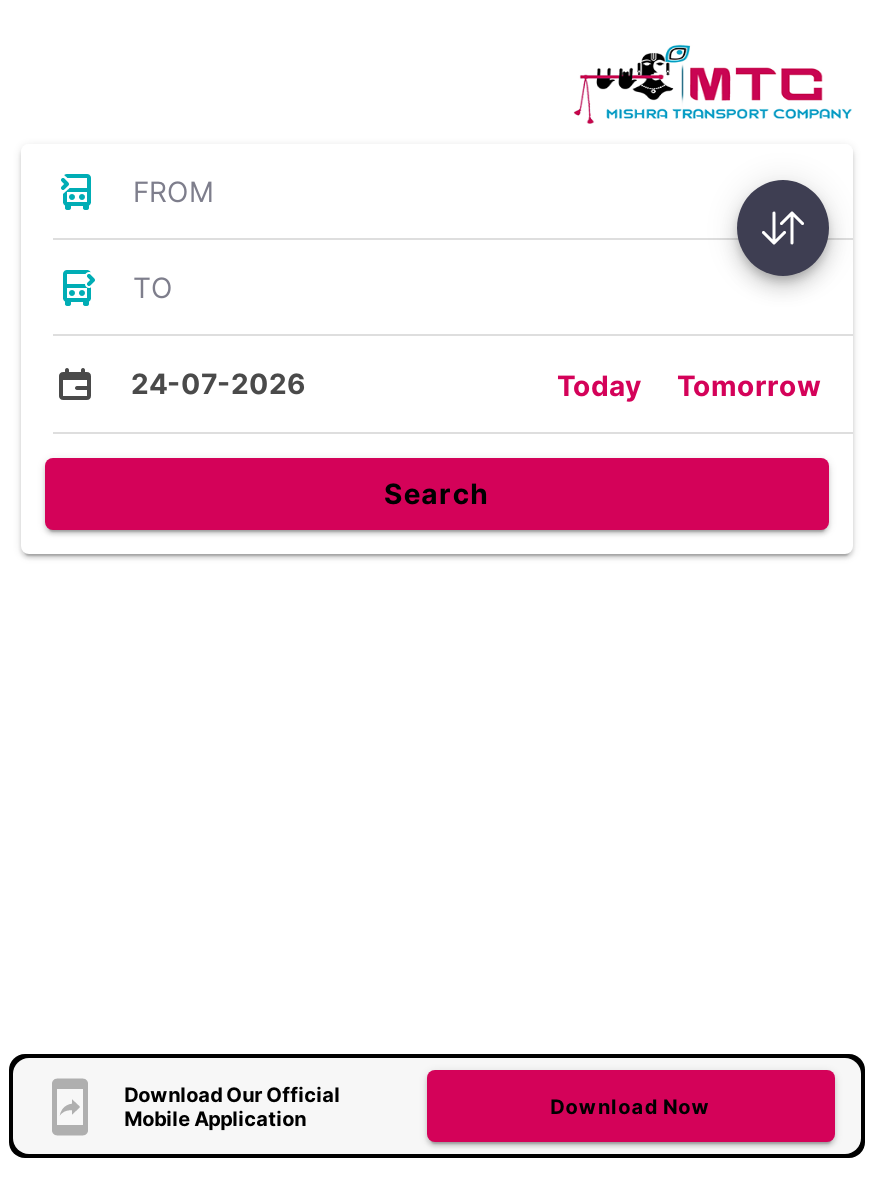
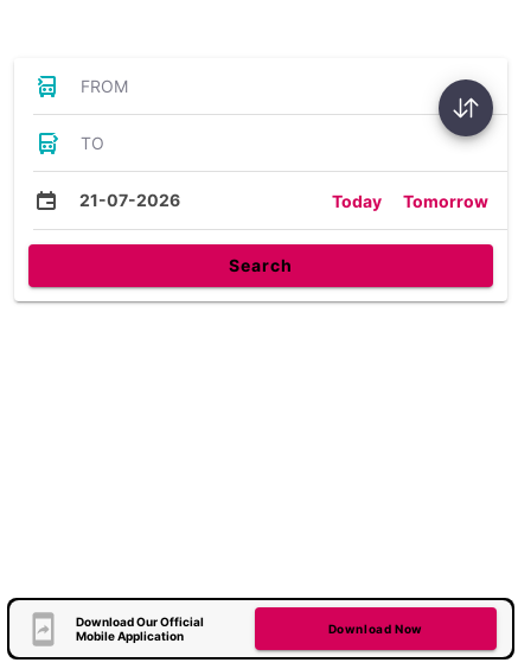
[573,42,853,126] [image] -> none
[131,366,305,400] 24-07-2026 -> [79,190,180,210] 21-07-2026

